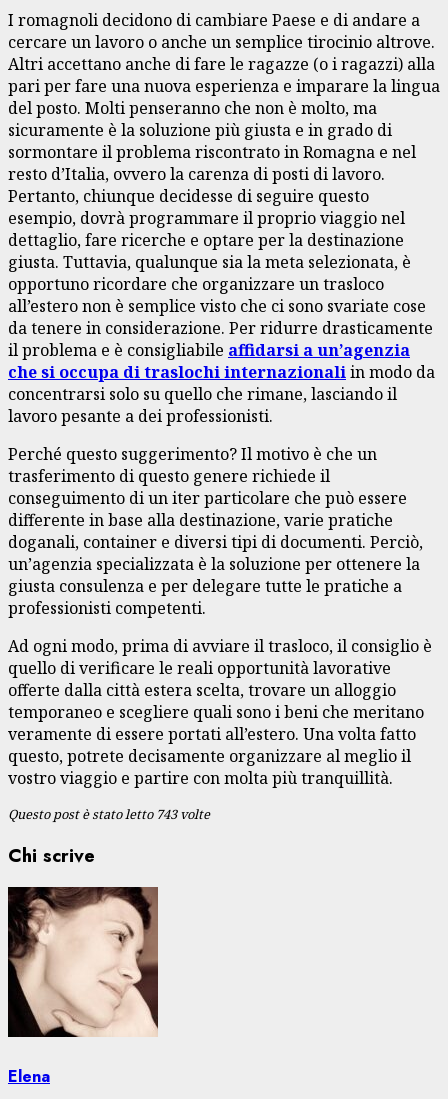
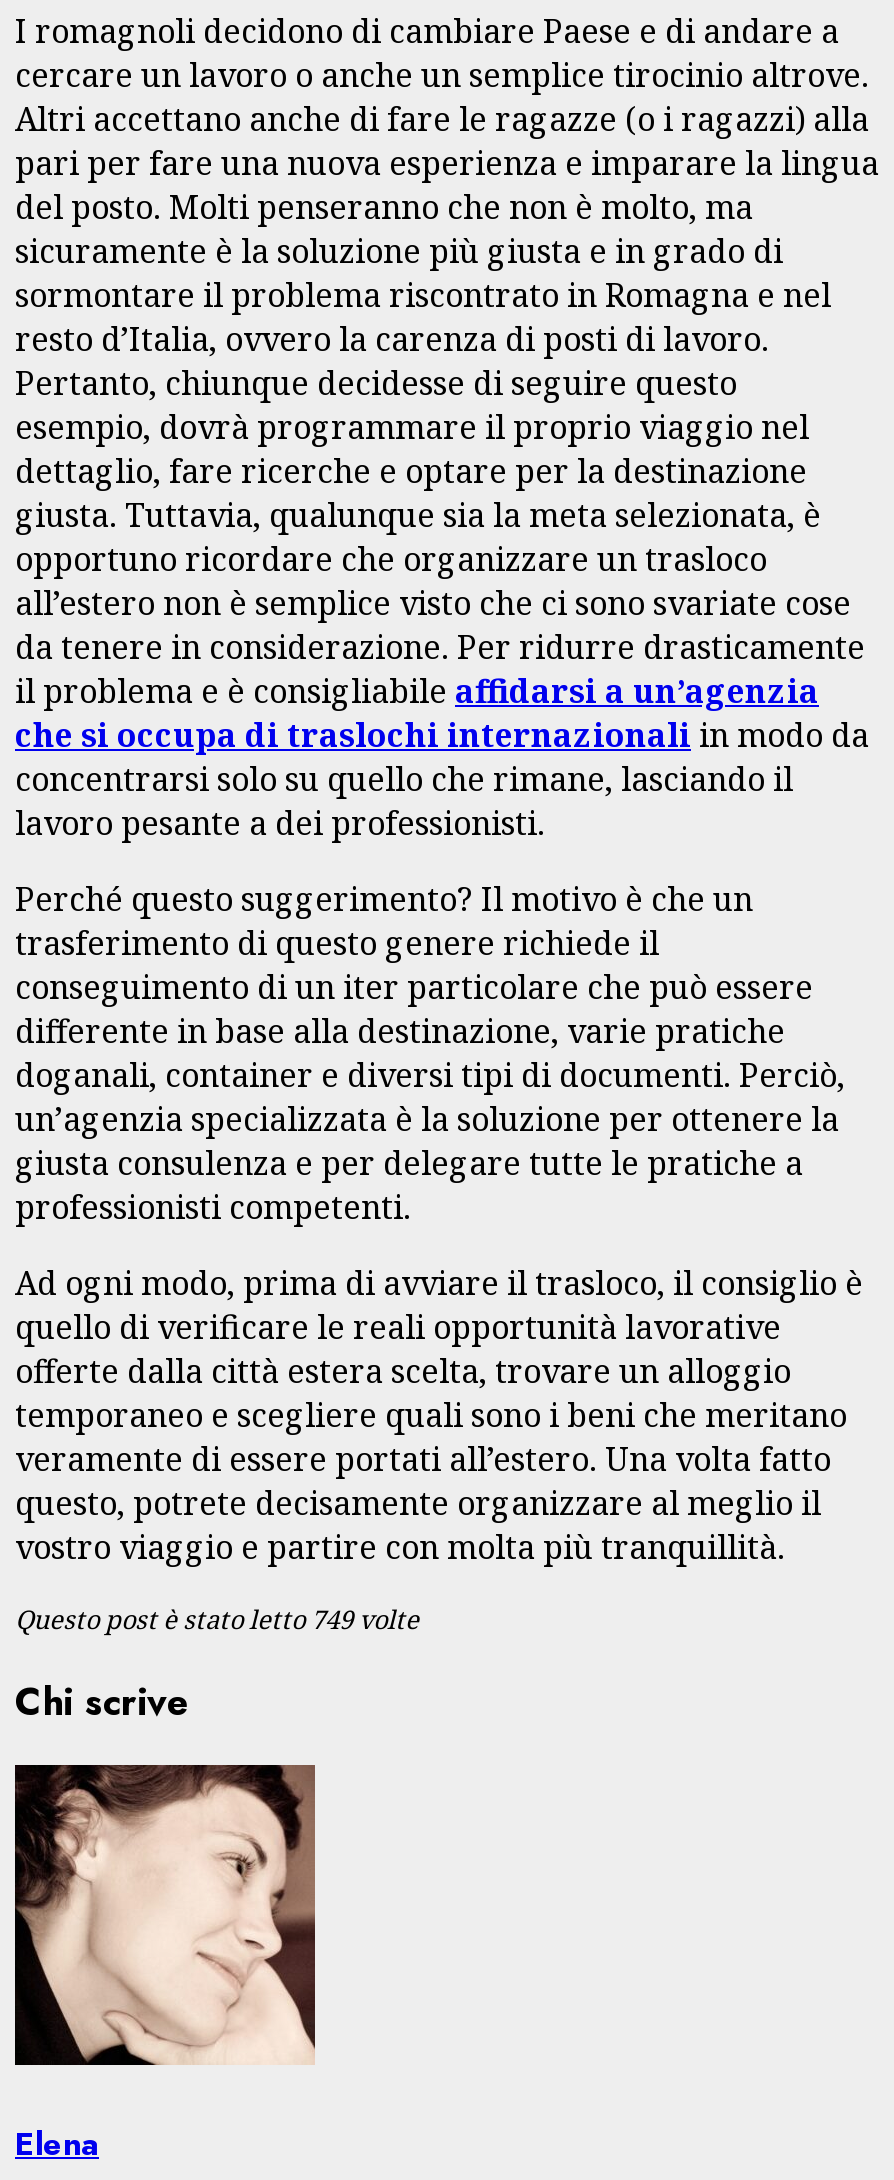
[8,805,210,823] Questo post è stato letto 743 volte -> [15,1601,419,1637] Questo post è stato letto 749 volte

